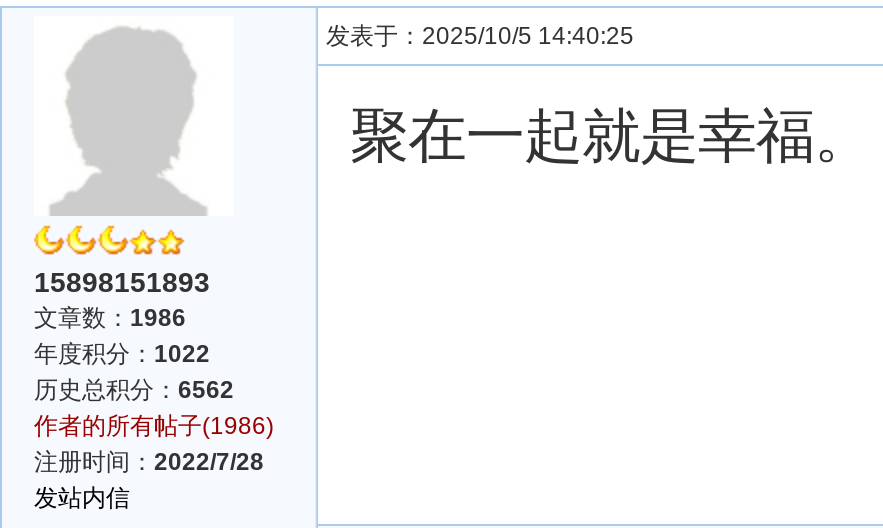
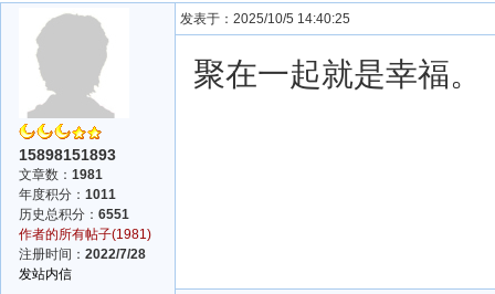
[34,304,186,332] 文章数：1986 -> [19,167,103,182] 文章数：1981
[34,340,210,368] 年度积分：1022 -> [19,187,116,202] 年度积分：1011
[34,376,234,404] 历史总积分：6562 -> [19,207,129,222] 历史总积分：6551
[34,412,274,440] 作者的所有帖子(1986) -> [19,227,151,242] 作者的所有帖子(1981)

